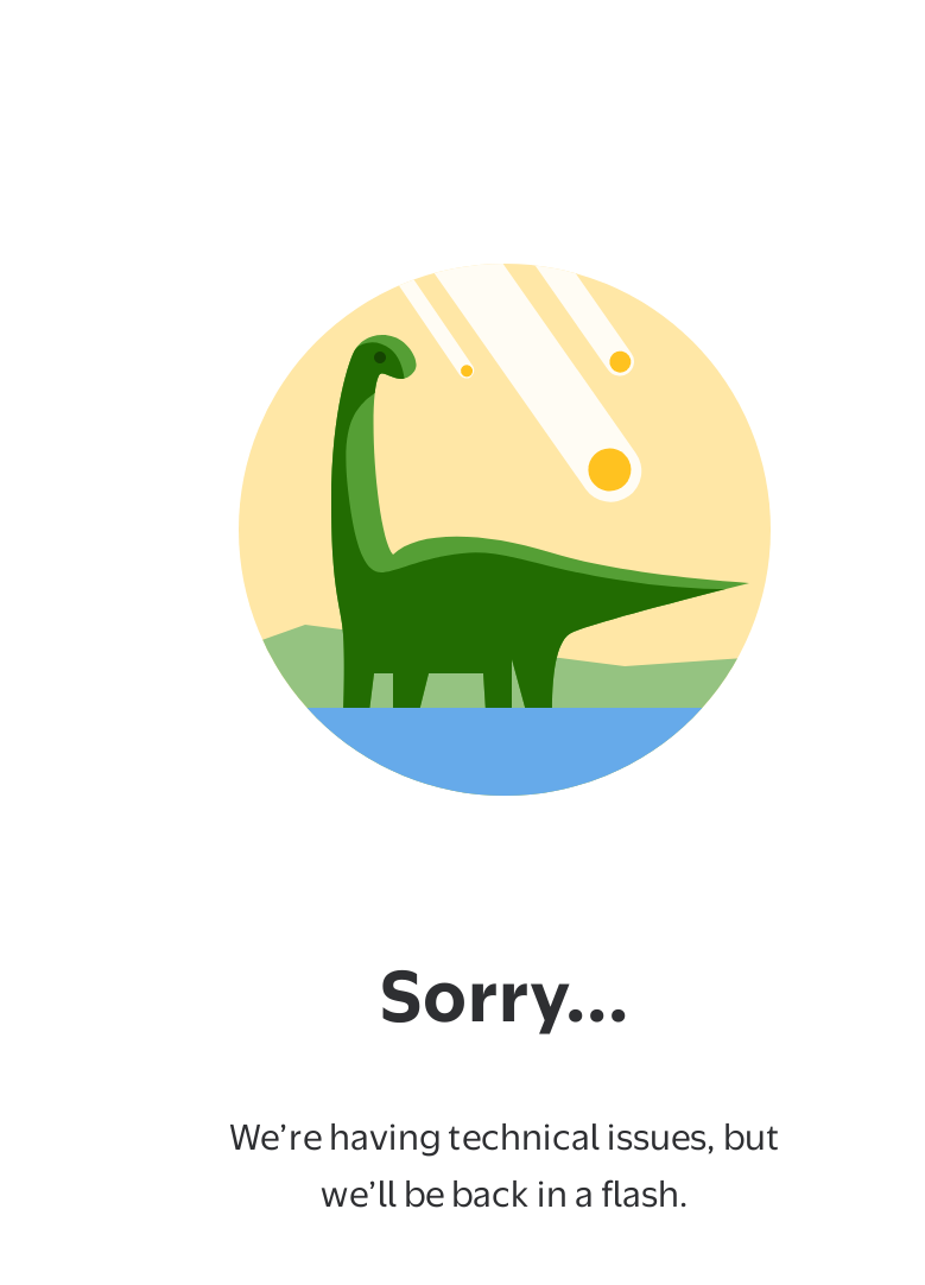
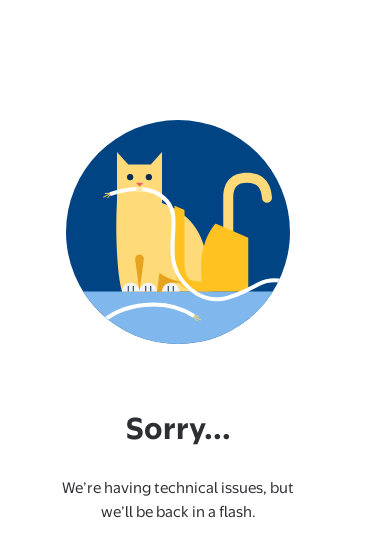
[239,264,771,741] [image] -> [65,119,291,322] [image]

